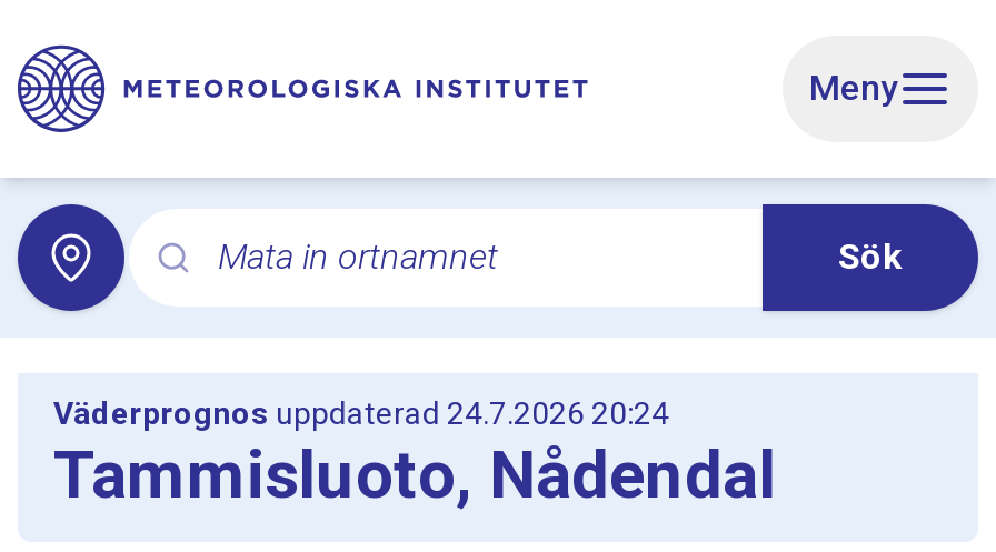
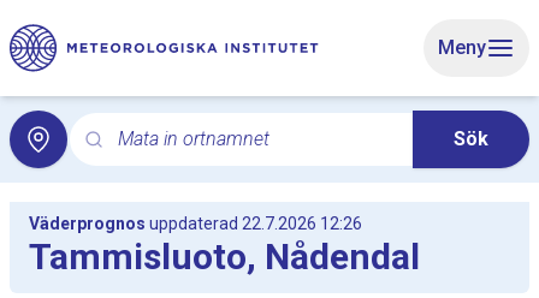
[53,395,669,431] Väderprognos uppdaterad 24.7.2026 20:24 -> [29,214,362,233] Väderprognos uppdaterad 22.7.2026 12:26

